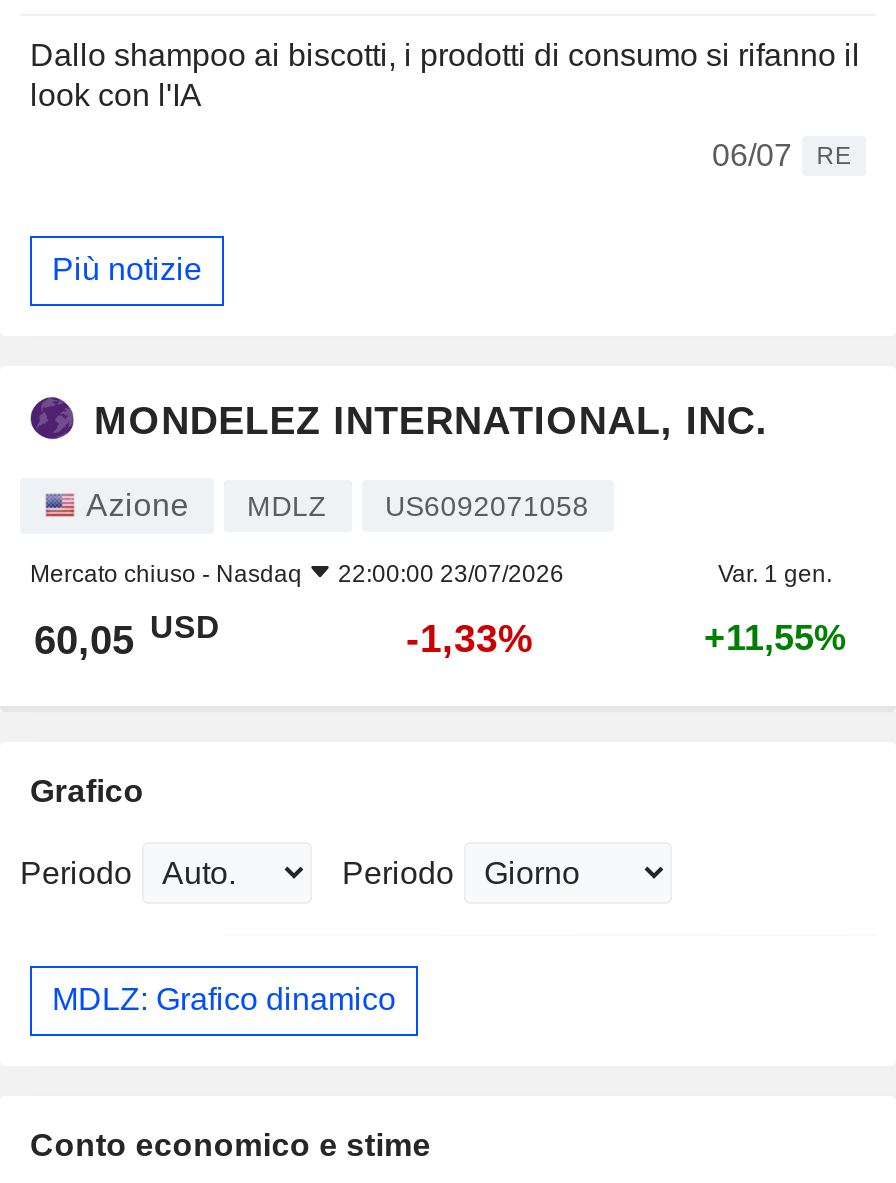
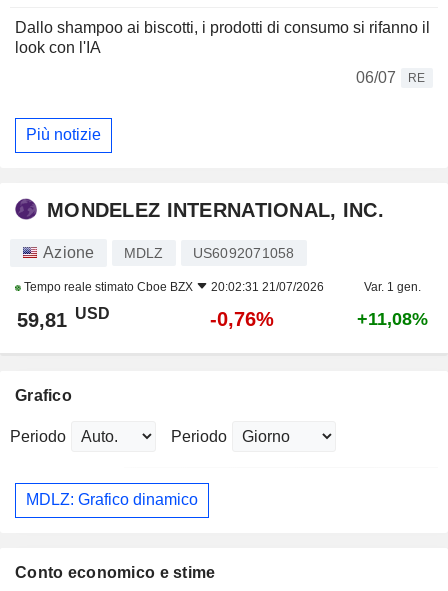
[30,560,564,588] Mercato chiuso - Nasdaq | 22:00:00 23/07/2026 -> [21,280,324,294] Tempo reale stimato Cboe BZX | 20:02:31 21/07/2026
[34,611,220,662] 60,05 USD -> [17,305,110,331] 59,81 USD
[406,616,534,660] -1,33% -> [210,308,274,330] -0,76%
[704,618,846,658] +11,55% -> [357,309,428,329] +11,08%

